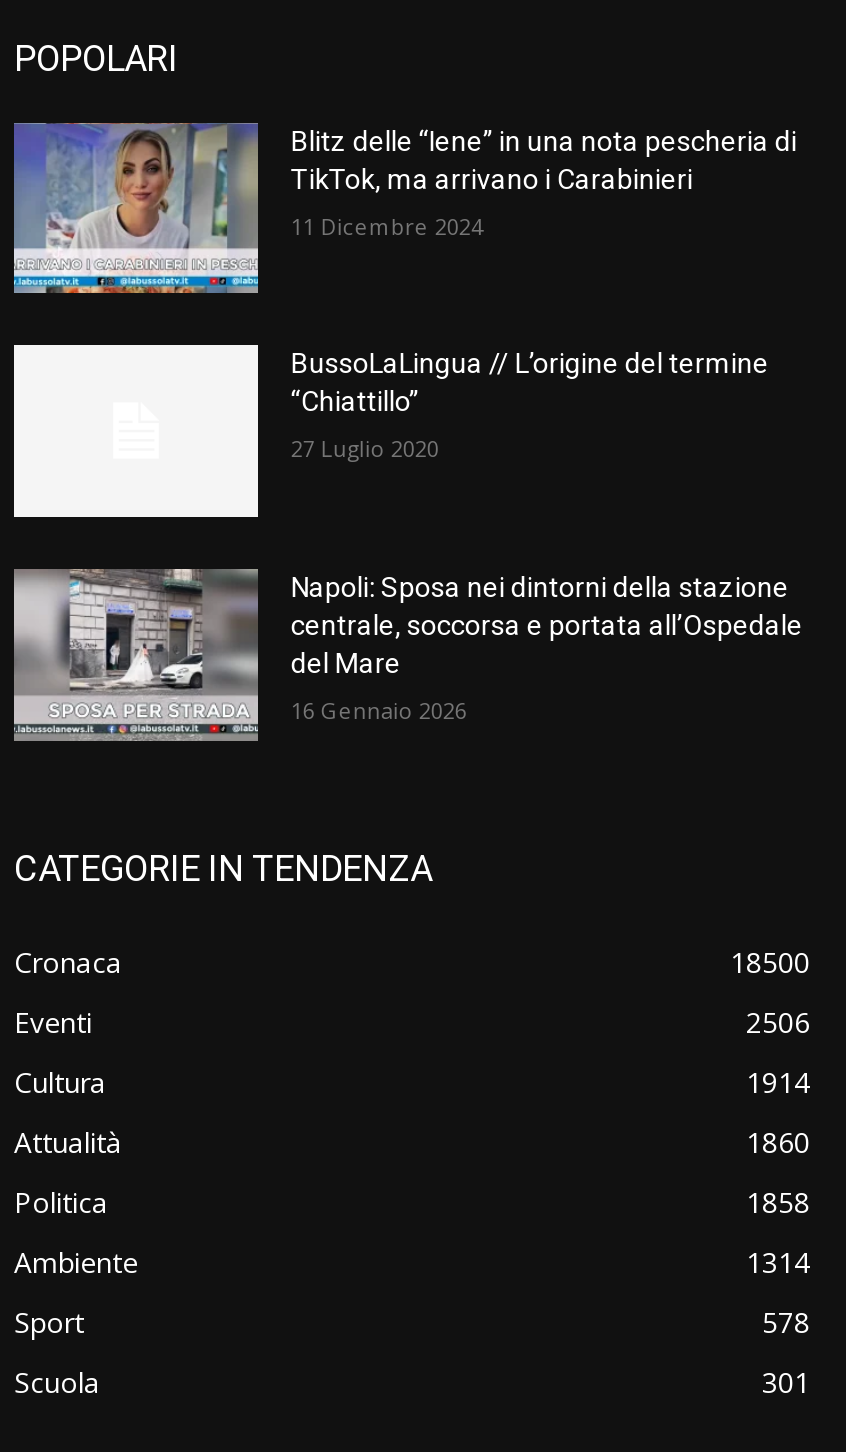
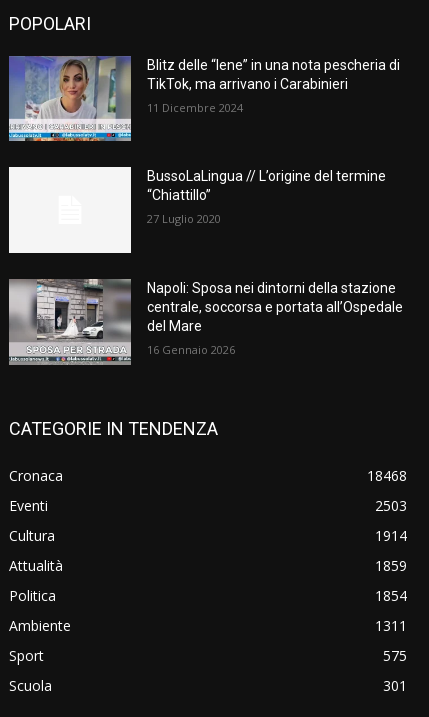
[730,942,810,980] 18500 -> [367,466,407,485] 18468
[746,1002,810,1040] 2506 -> [375,496,407,515] 2503
[746,1122,810,1160] 1860 -> [375,556,407,575] 1859
[746,1182,810,1220] 1858 -> [375,586,407,605] 1854
[746,1242,810,1280] 1314 -> [375,616,407,635] 1311
[762,1302,810,1340] 578 -> [383,646,407,665] 575

